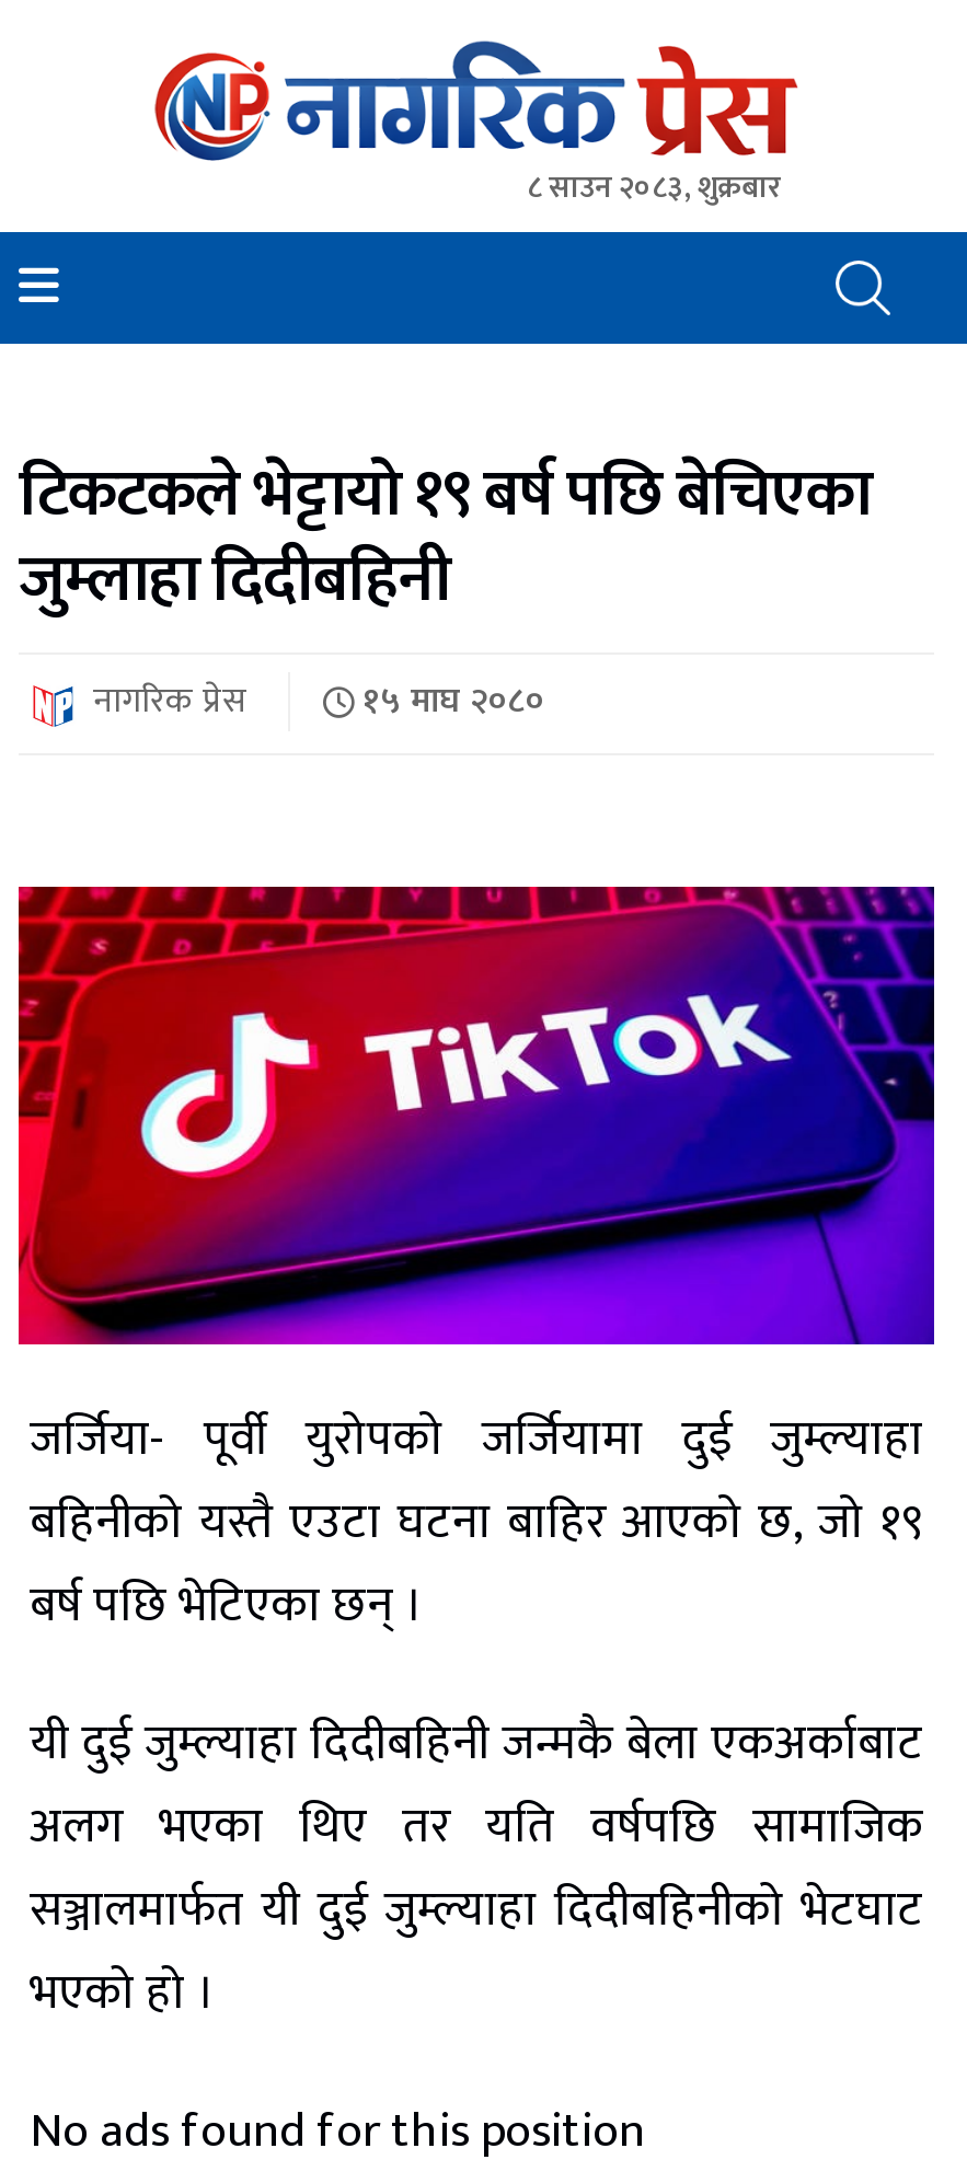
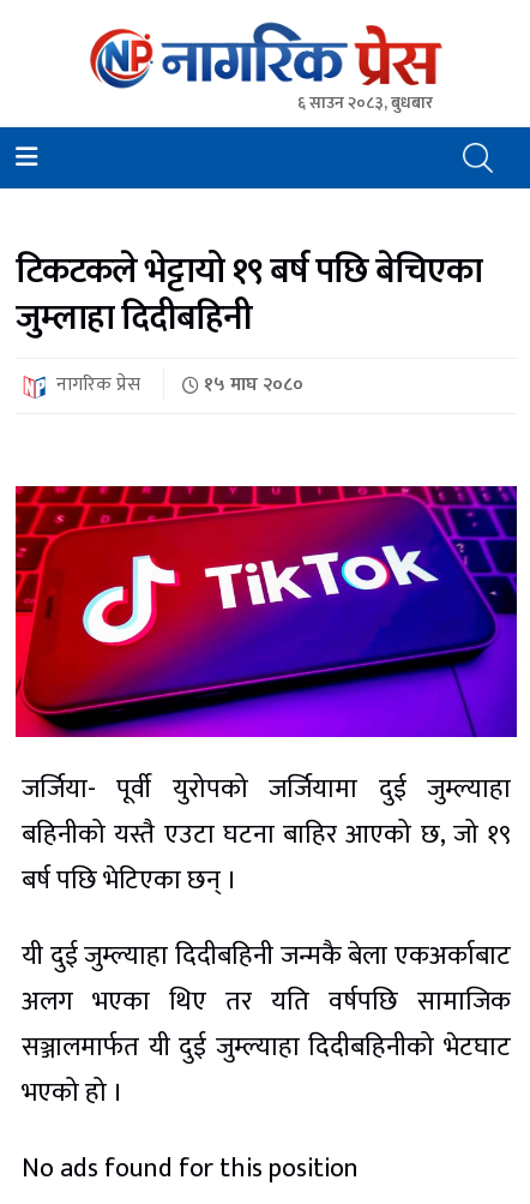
[527,163,781,213] ८ साउन २०८३, शुक्रबार -> [297,89,433,117] ६ साउन २०८३, बुधबार

